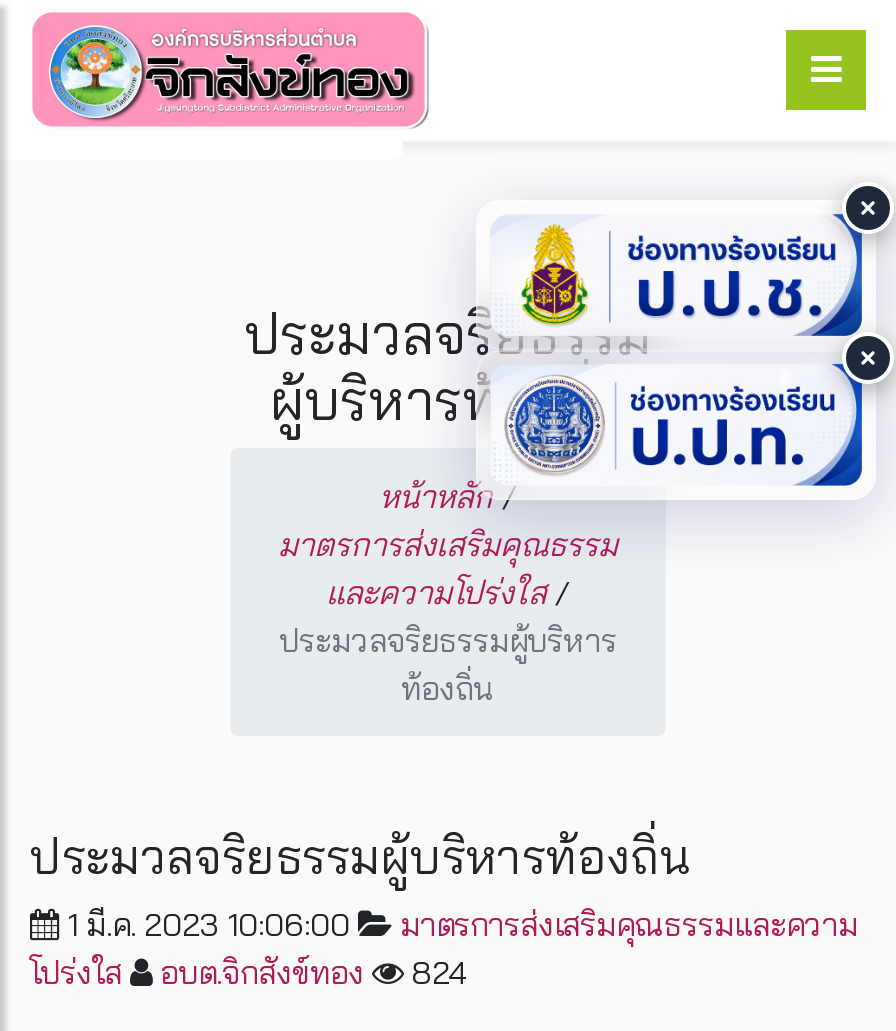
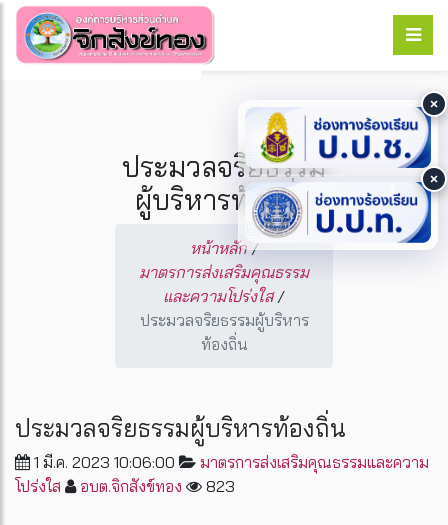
[30,952,468,992] โปร่งใส อบต.จิกสังข์ทอง 824 -> [15,476,235,496] โปร่งใส อบต.จิกสังข์ทอง 823

